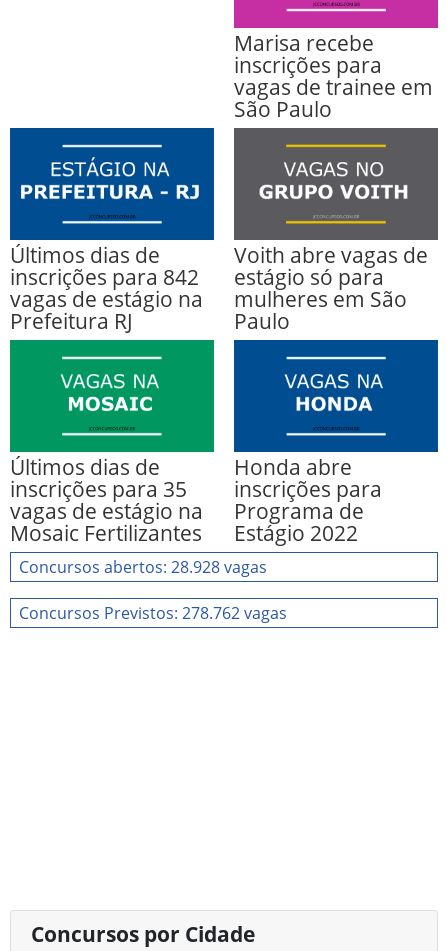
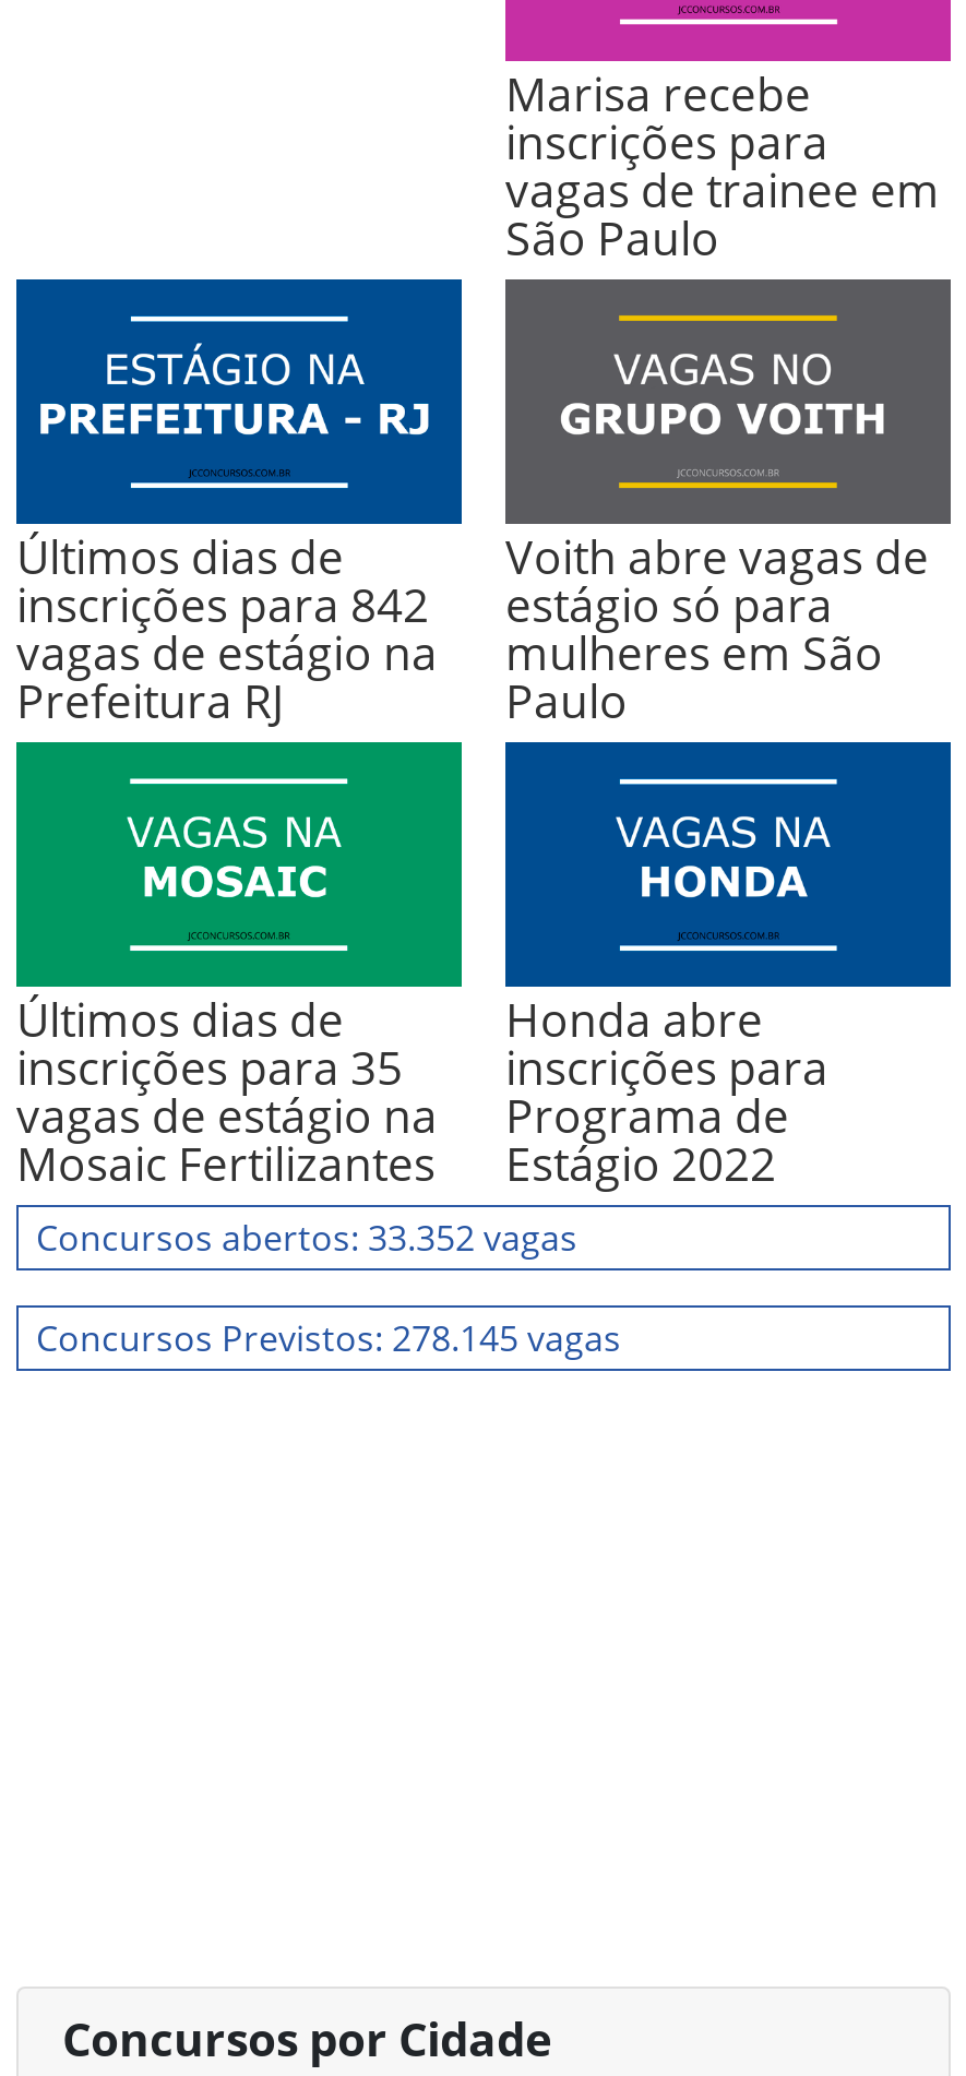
[19,556,267,578] Concursos abertos: 28.928 vagas -> [36,1213,577,1261] Concursos abertos: 33.352 vagas
[19,602,287,624] Concursos Previstos: 278.762 vagas -> [36,1313,621,1361] Concursos Previstos: 278.145 vagas

